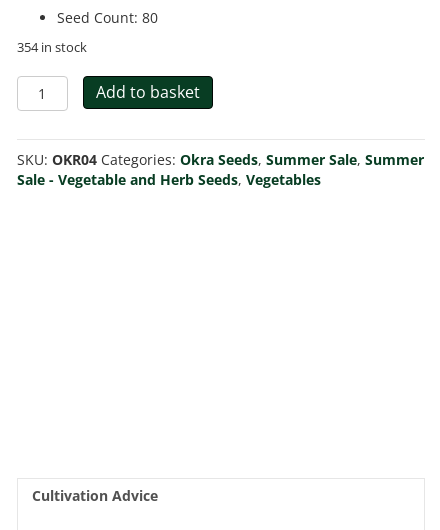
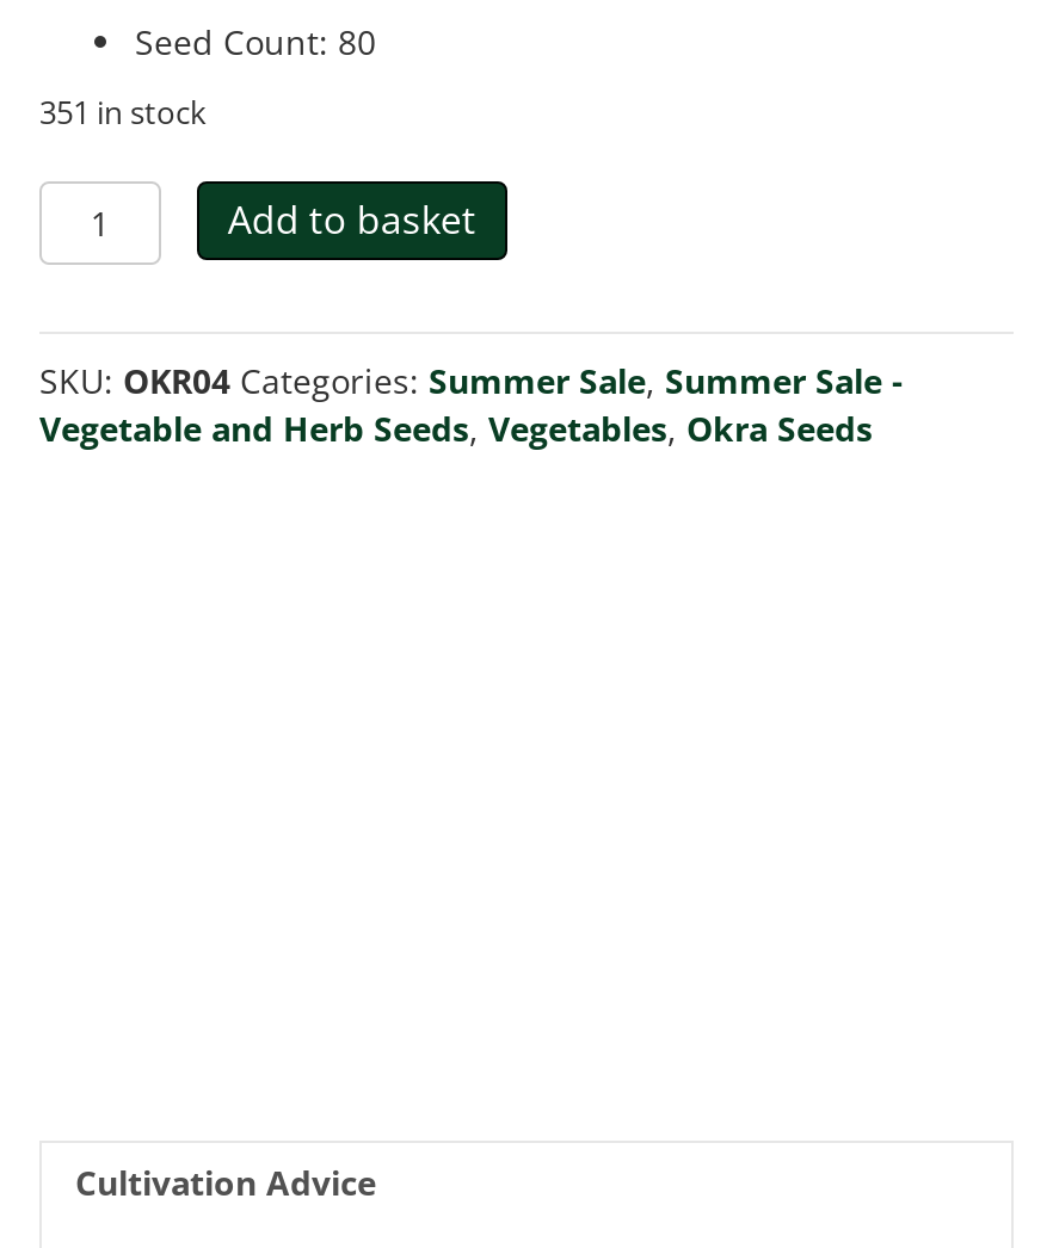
[17,38,87,56] 354 in stock -> [39,90,207,133] 351 in stock
[17,150,424,189] SKU: OKR04 Categories: Okra Seeds, Summer Sale, Summer | Sale - Vegetable and Herb Seeds, Vegetables -> [39,357,904,450] SKU: OKR04 Categories: Summer Sale, Summer Sale - | Vegetable and Herb Seeds, Vegetables, Okra Seeds

